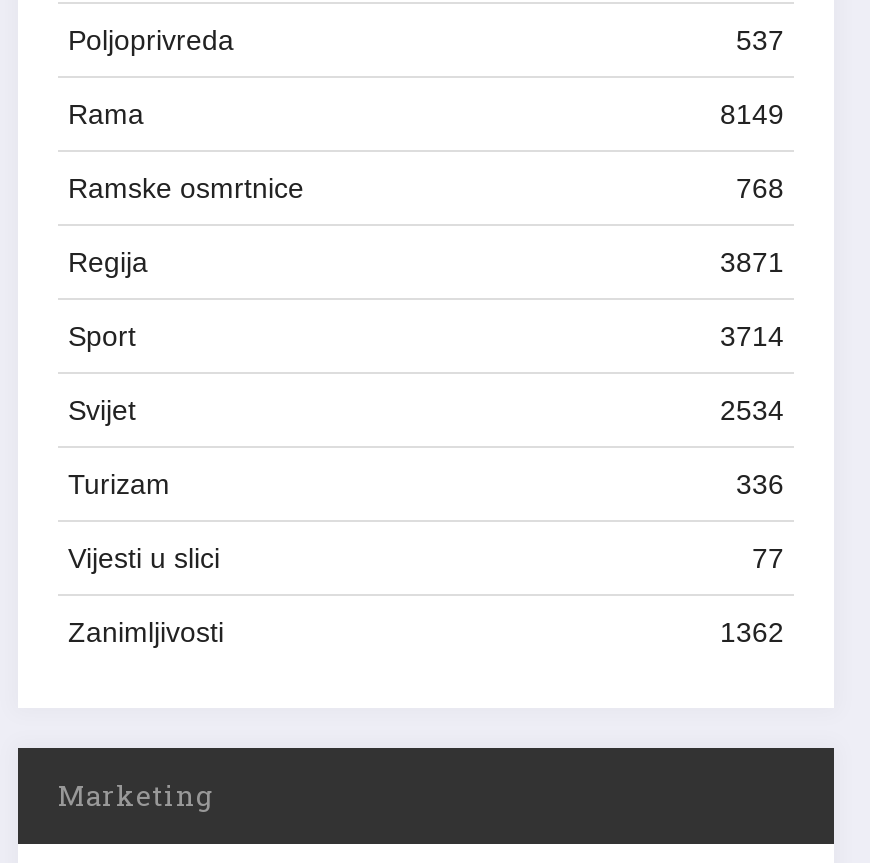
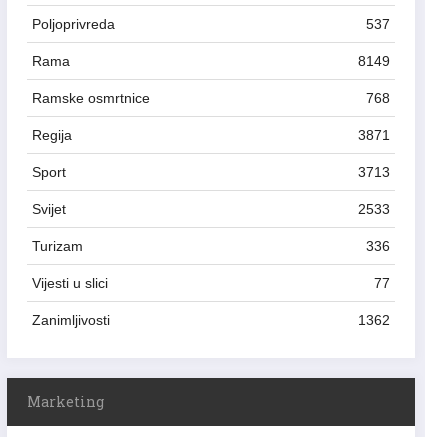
[720,319,784,351] 3714 -> [358,164,390,180] 3713
[720,393,784,425] 2534 -> [358,201,390,217] 2533

